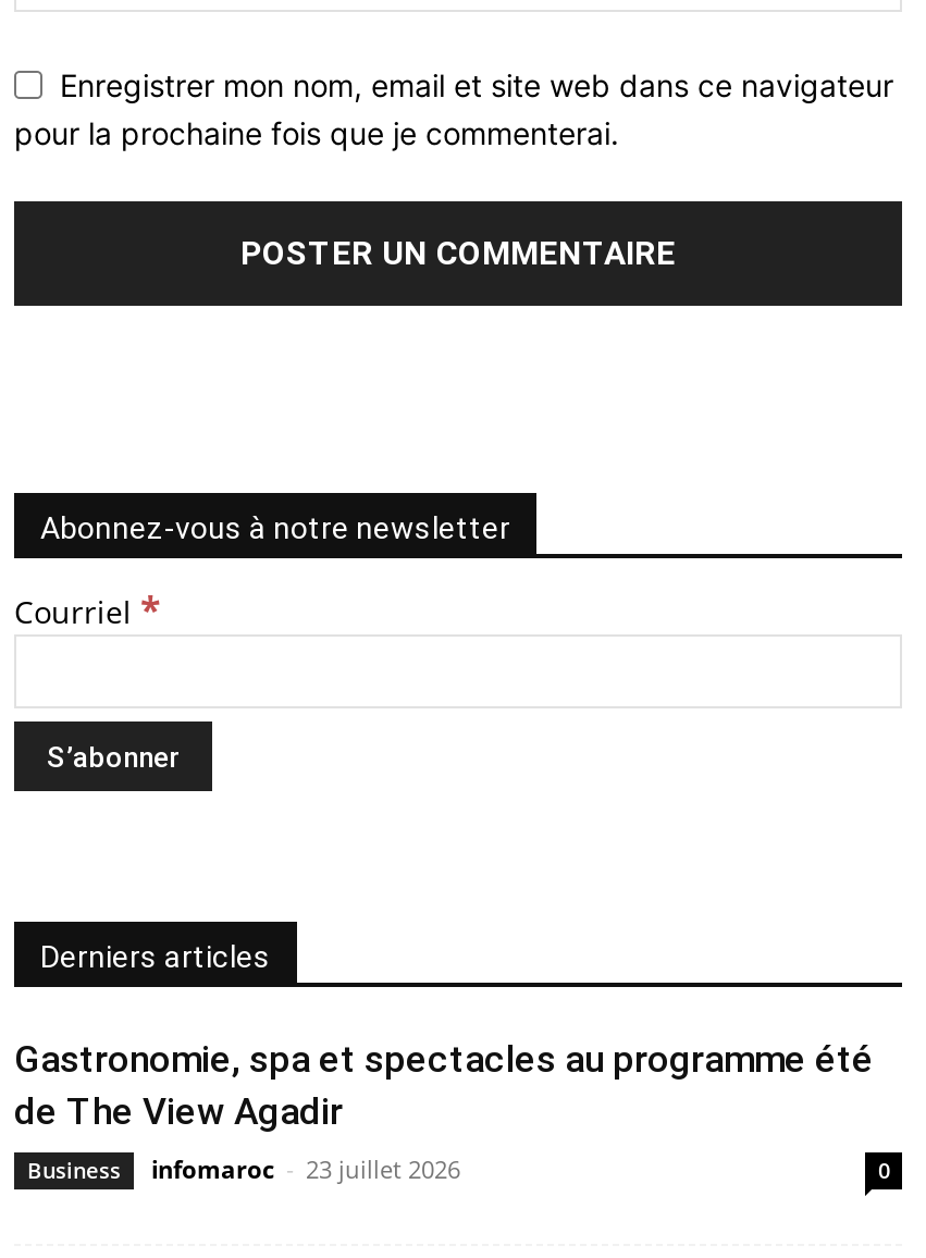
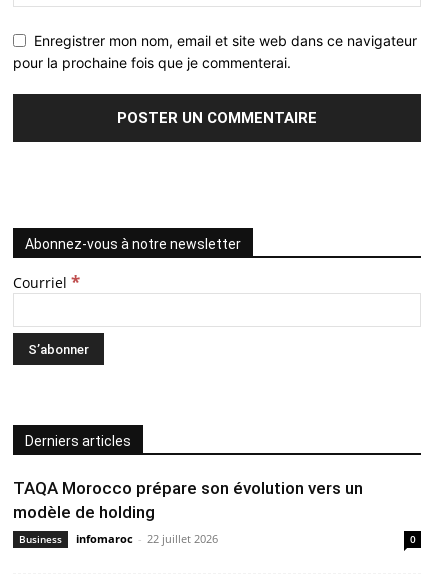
[14,1038,874,1134] Gastronomie, spa et spectacles au programme été | de The View Agadir -> [13,478,363,522] TAQA Morocco prépare son évolution vers un | modèle de holding
[151,1153,460,1186] infomaroc - 23 juillet 2026 -> [76,531,218,546] infomaroc - 22 juillet 2026

